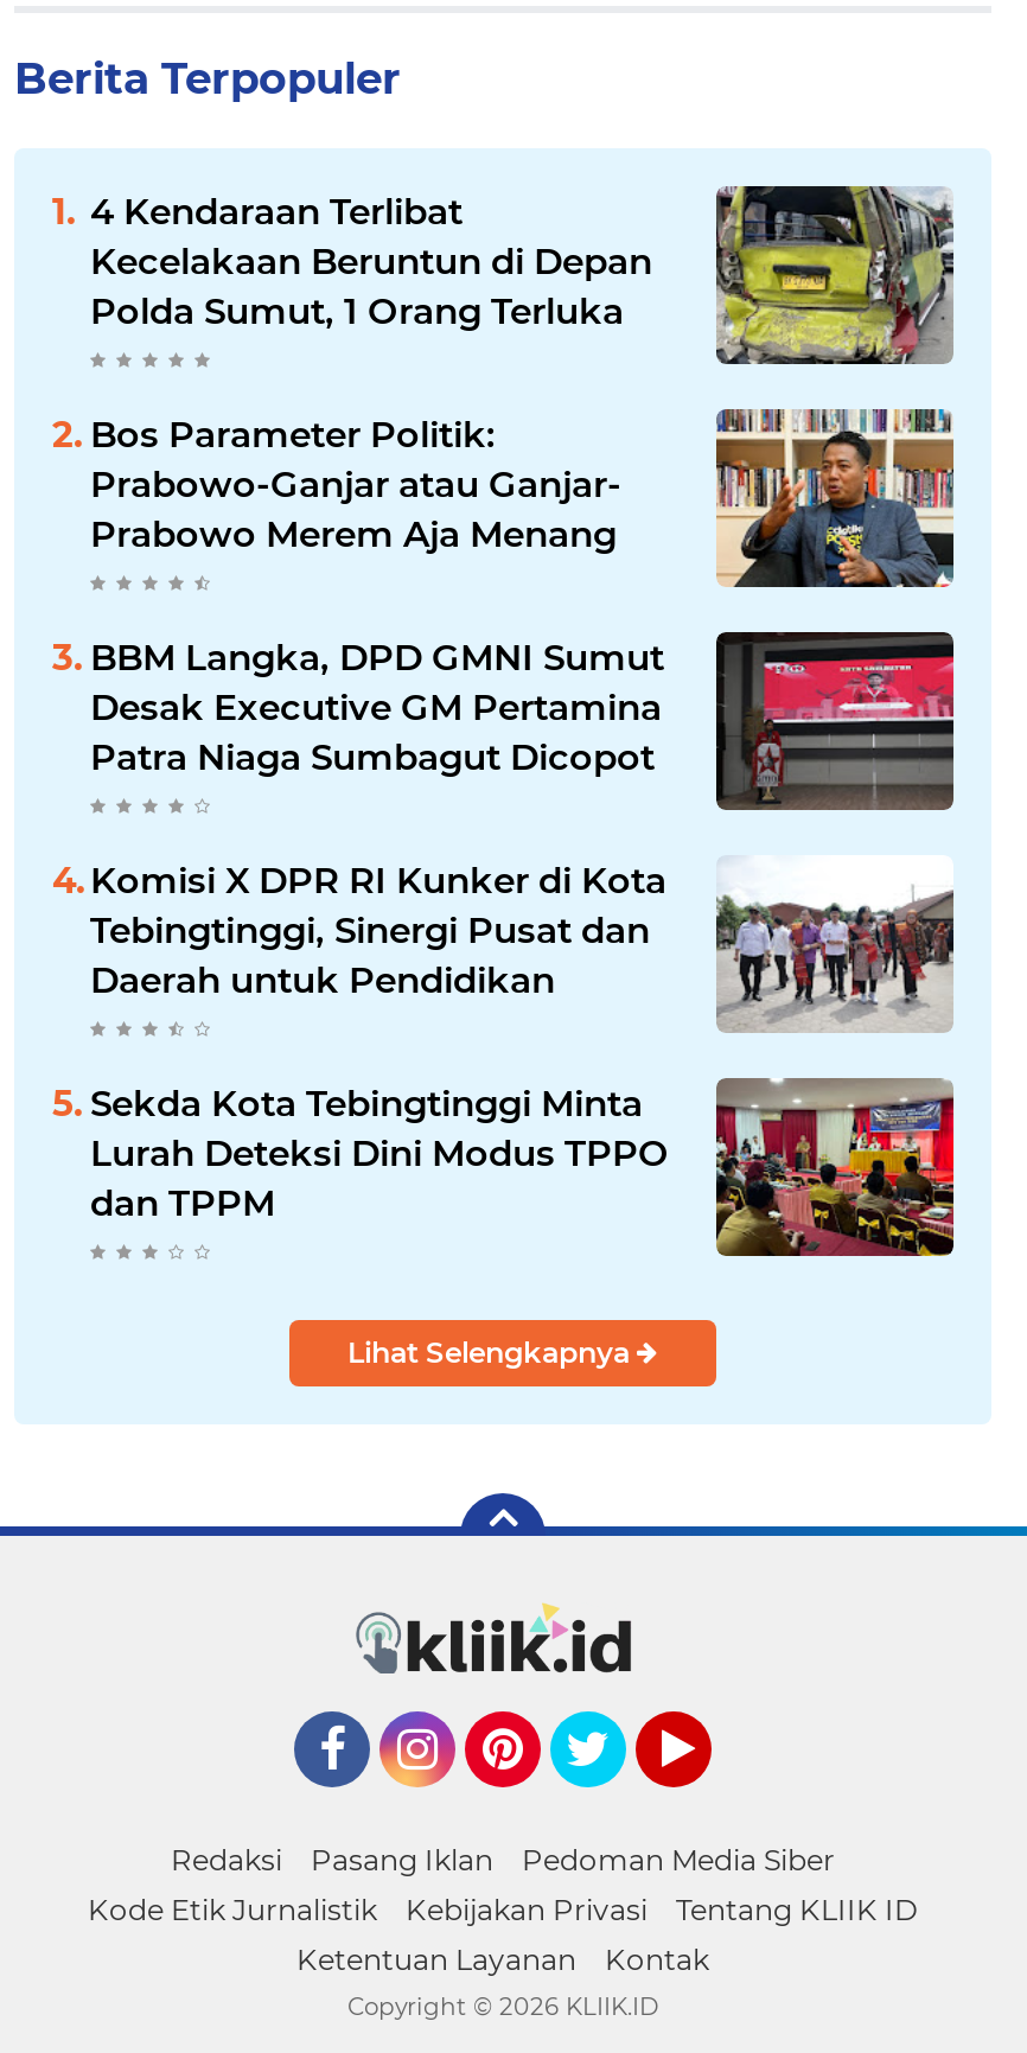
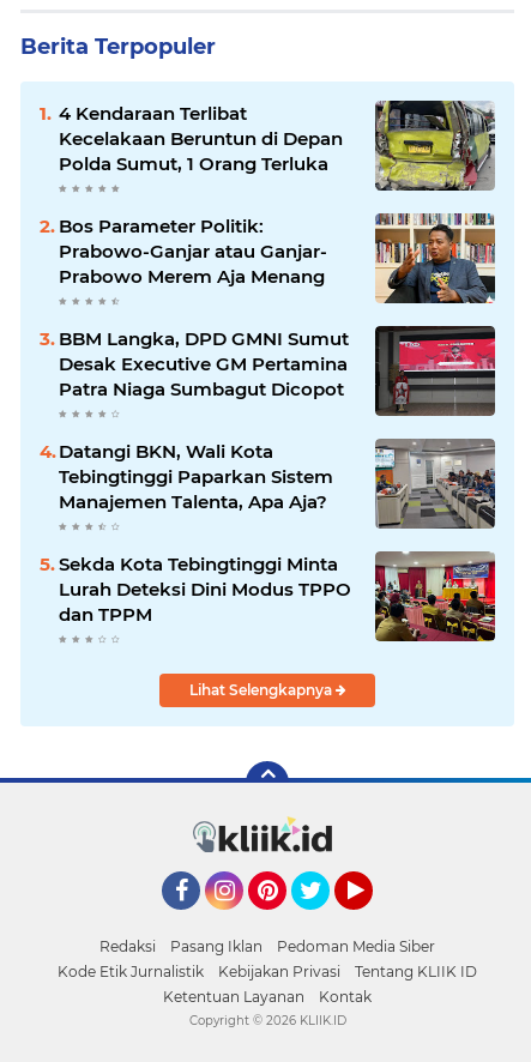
[90,855,956,1033] [image] | Komisi X DPR RI Kunker di Kota | Tebingtinggi, Sinergi Pusat dan | Daerah untuk Pendidikan -> [59,438,496,530] [image] | Datangi BKN, Wali Kota | Tebingtinggi Paparkan Sistem | Manajemen Talenta, Apa Aja?

